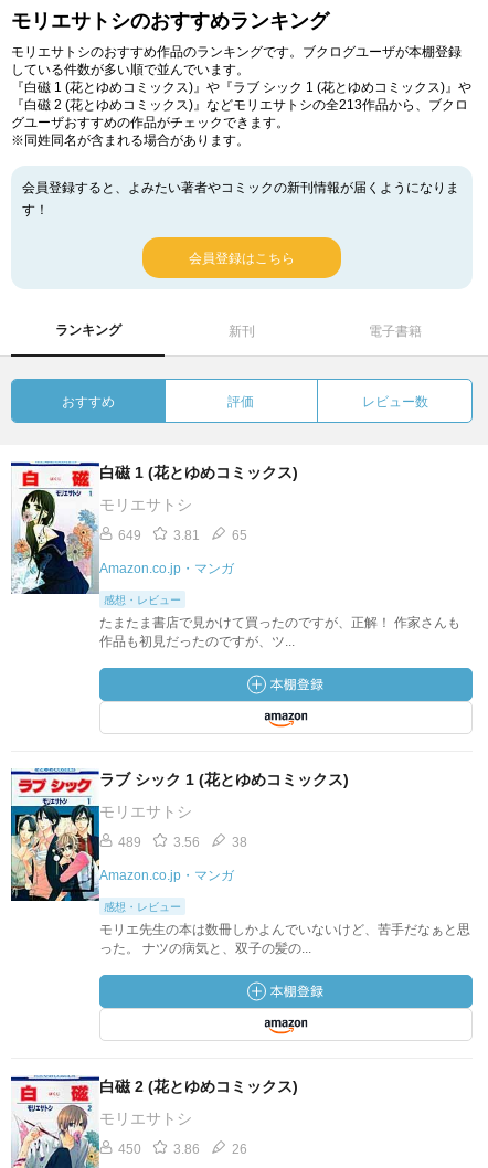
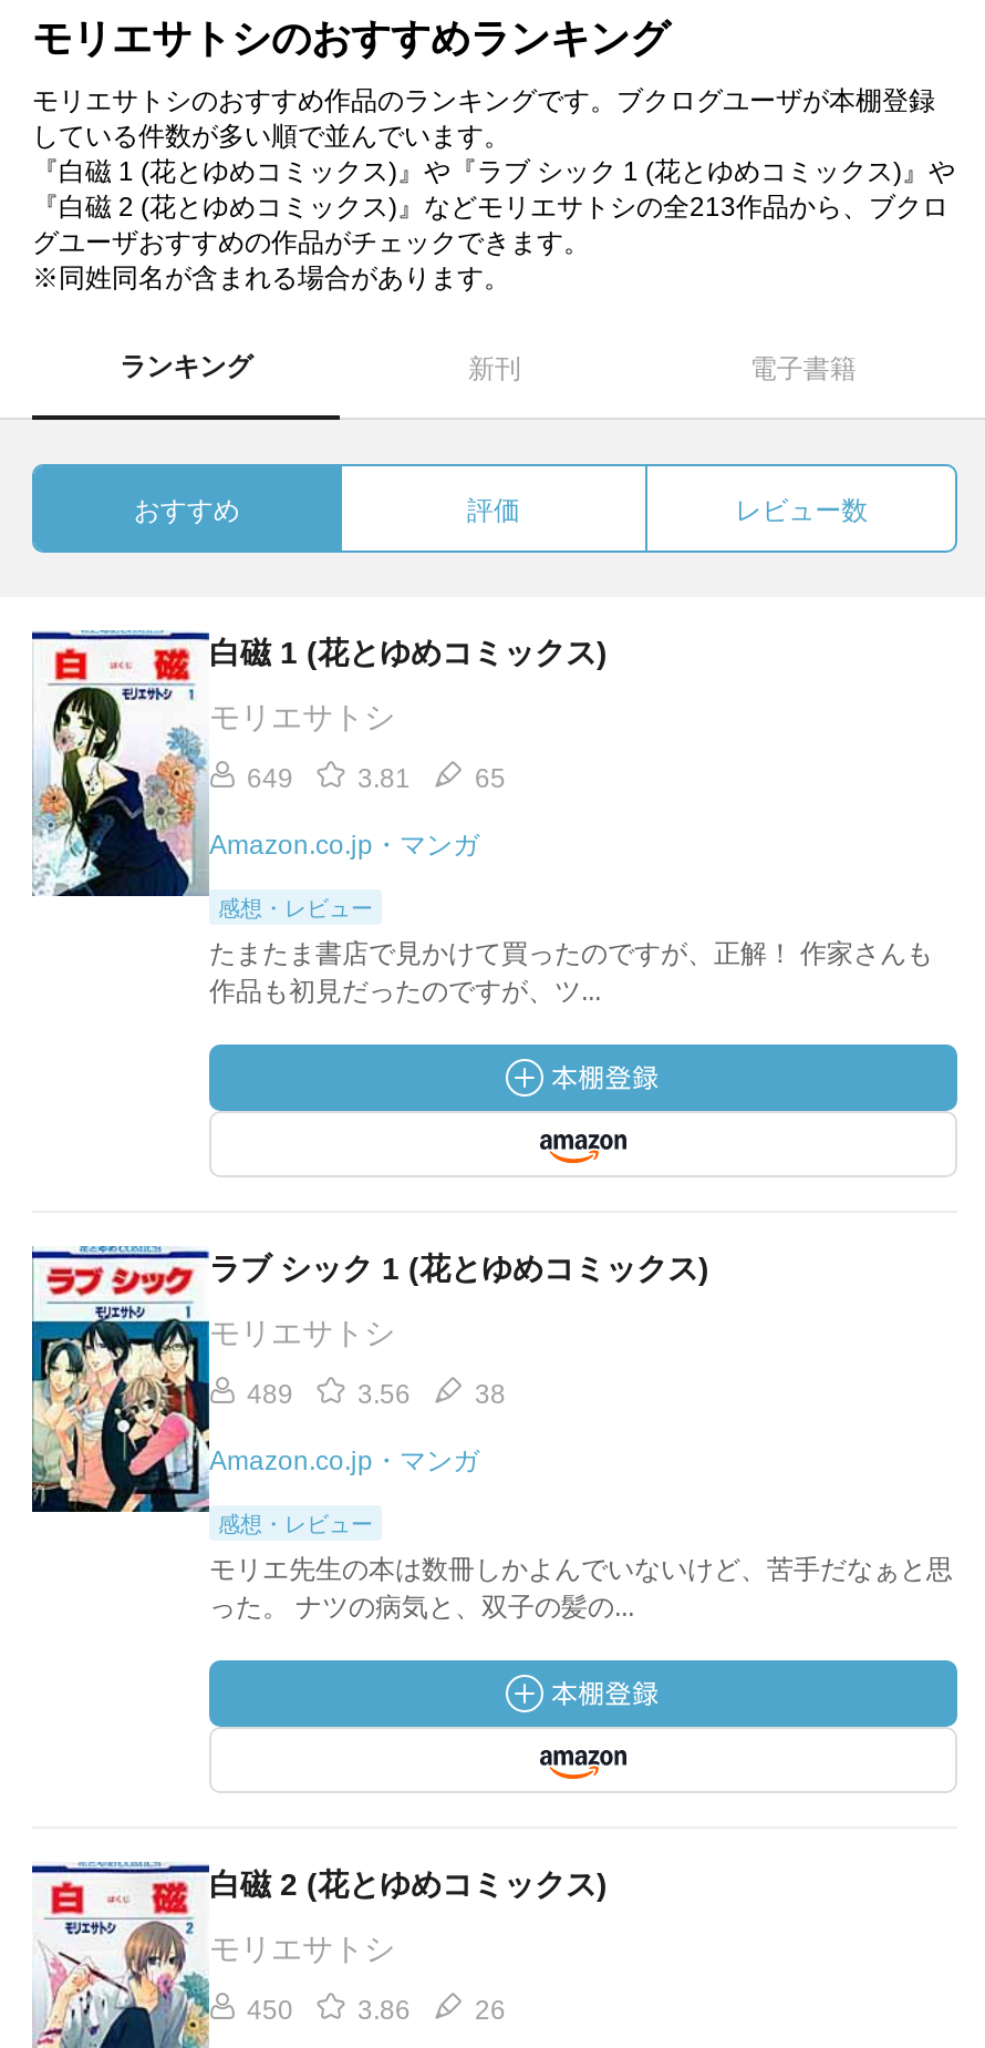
[22,180,459,266] 会員登録すると、よみたい著者やコミックの新刊情報が届くようになりま | す！ | 会員登録はこちら -> none

